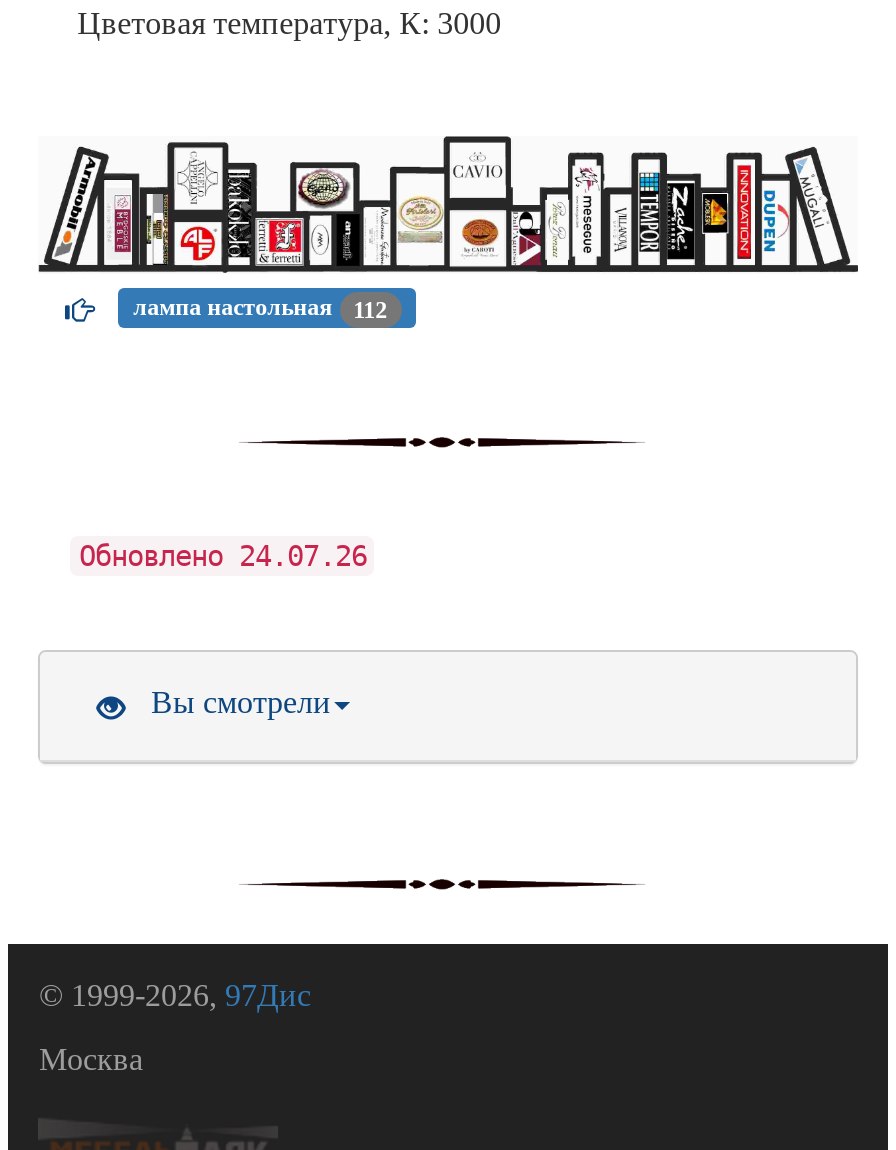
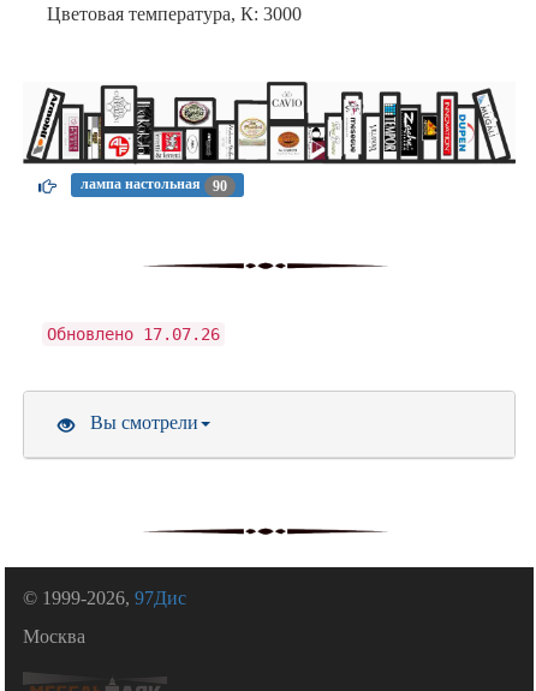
[133,293,387,324] лампа настольная 112 -> [80,176,227,195] лампа настольная 90
[79,540,367,572] Обновлено 24.07.26 -> [47,324,221,344] Обновлено 17.07.26

